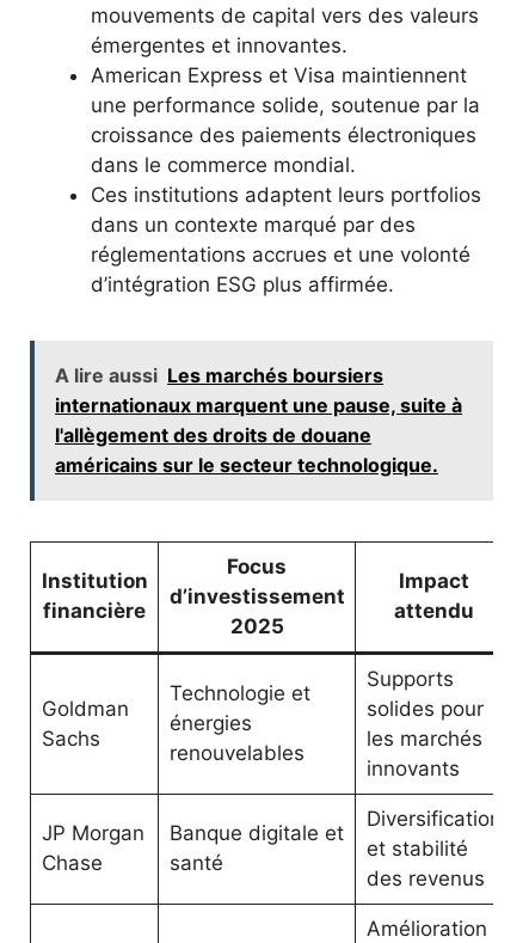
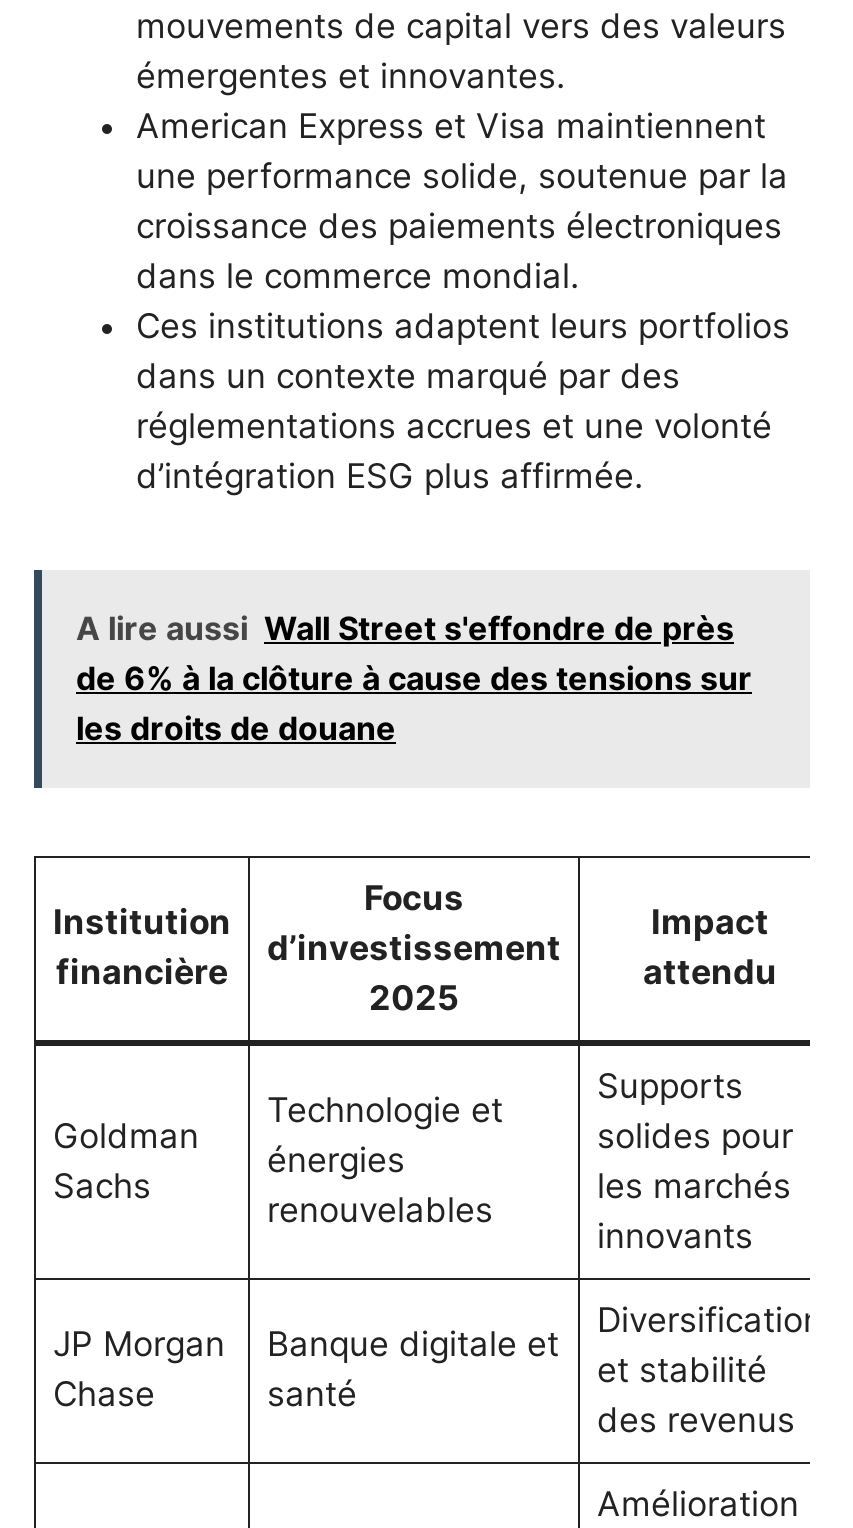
[55,363,462,477] A lire aussi Les marchés boursiers | internationaux marquent une pause, suite à | l'allègement des droits de douane | américains sur le secteur technologique. -> [76,608,752,748] A lire aussi Wall Street s'effondre de près | de 6% à la clôture à cause des tensions sur | les droits de douane

